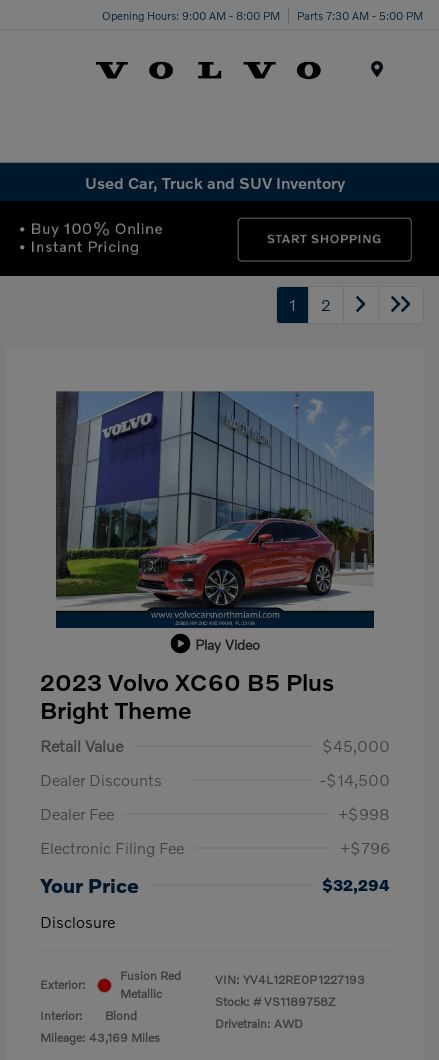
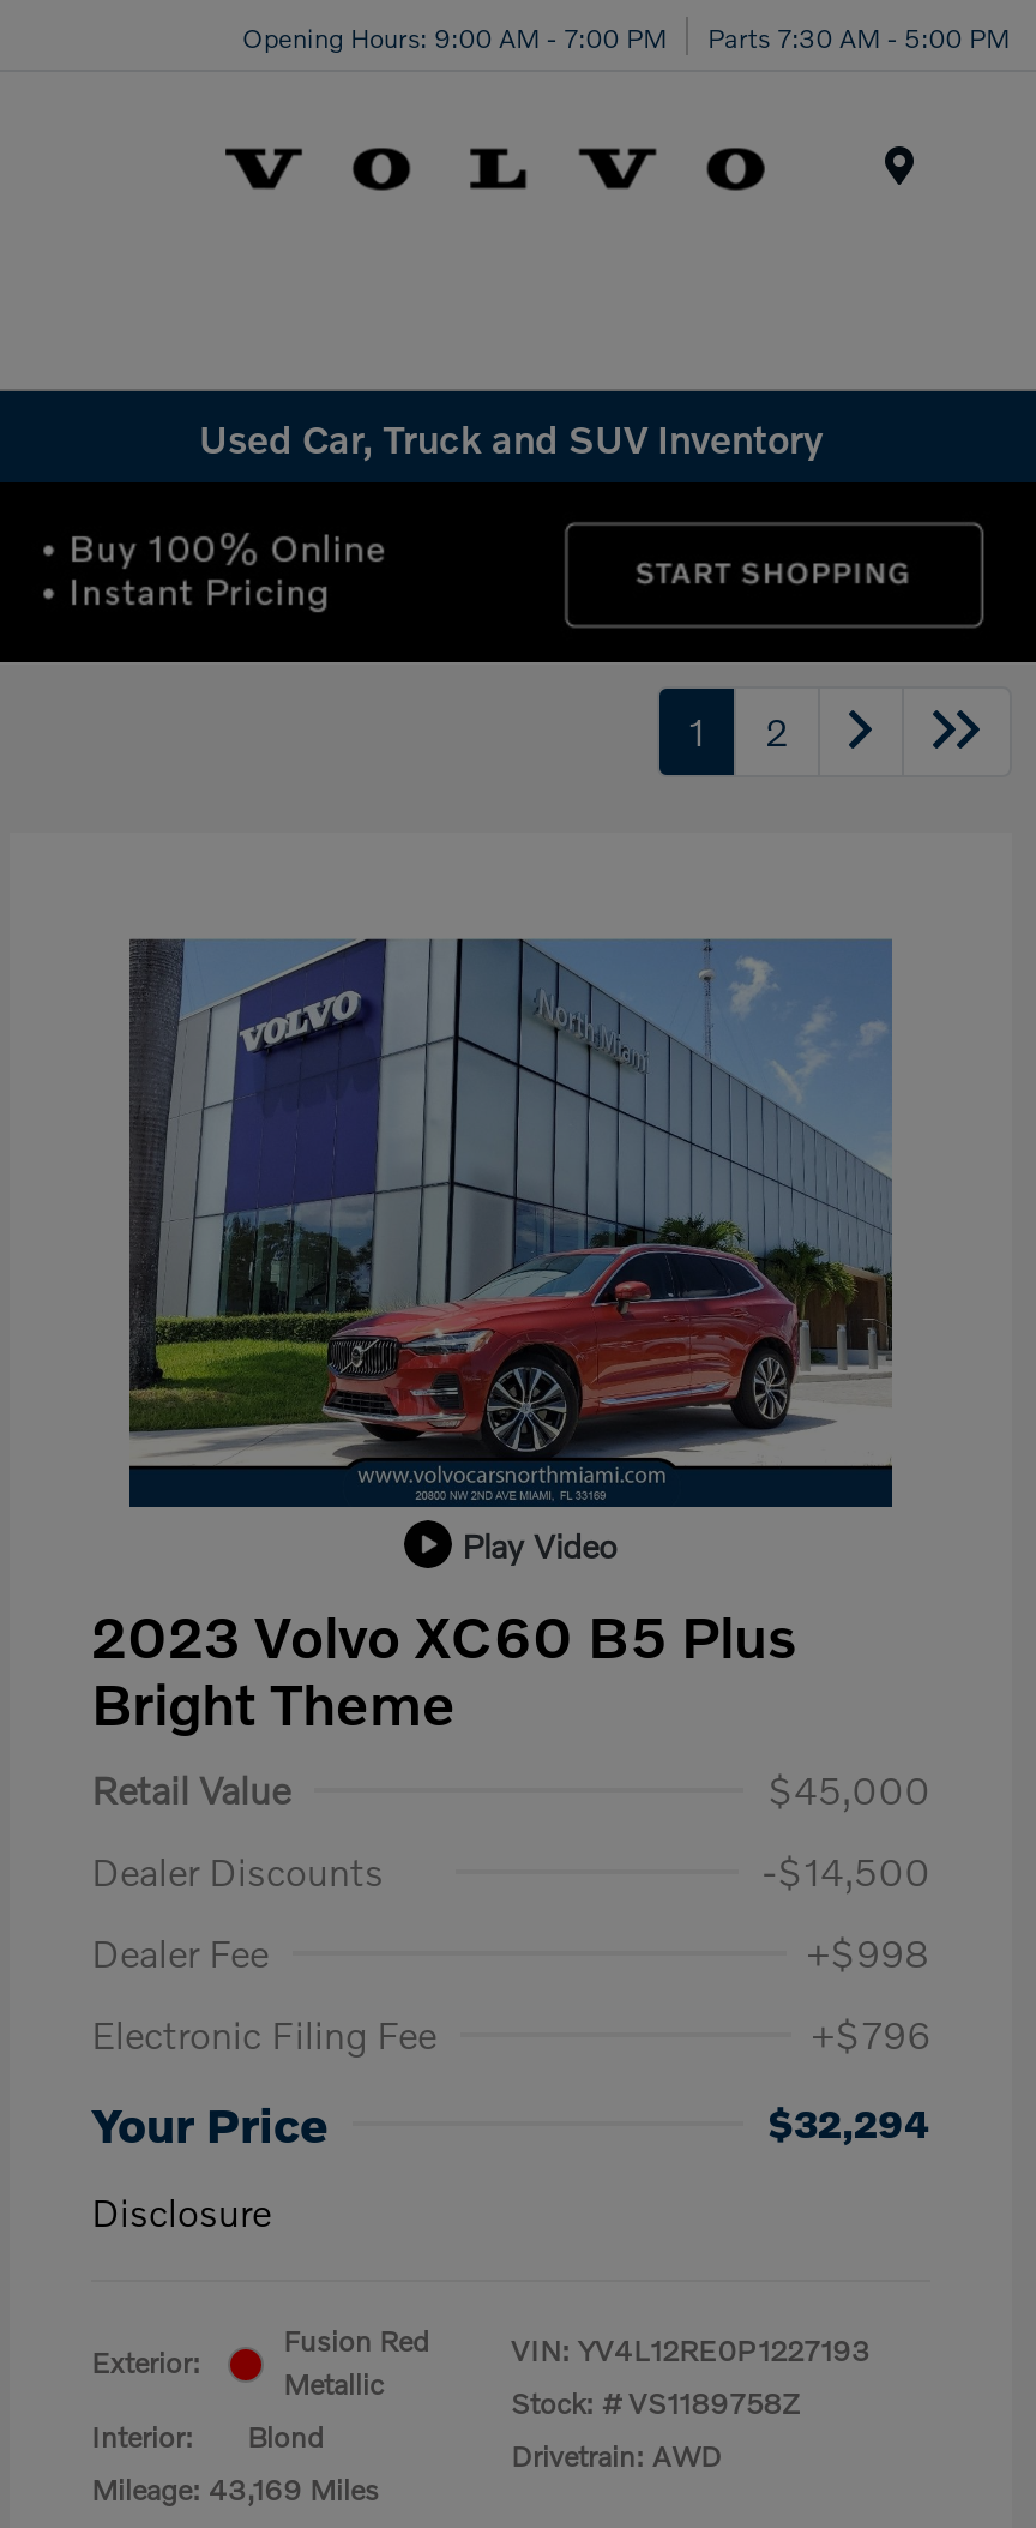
[102,7,280,21] Opening Hours: 9:00 AM - 8:00 PM -> [242,18,667,52] Opening Hours: 9:00 AM - 7:00 PM

